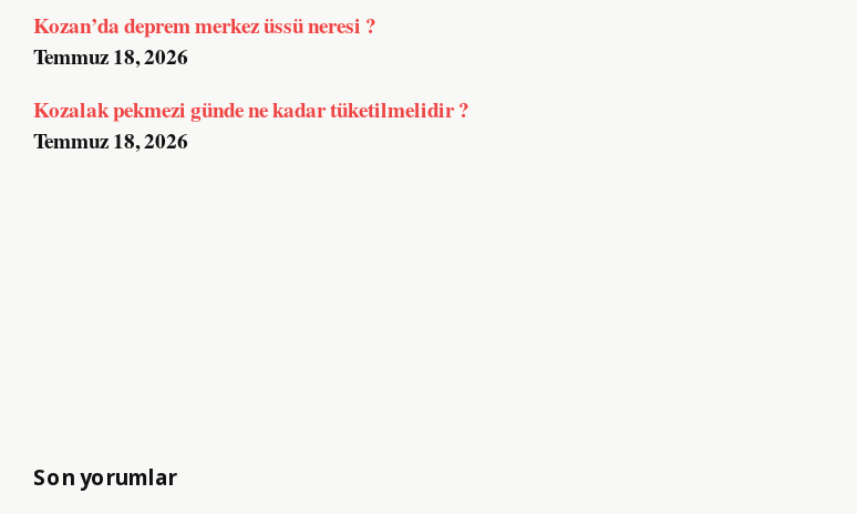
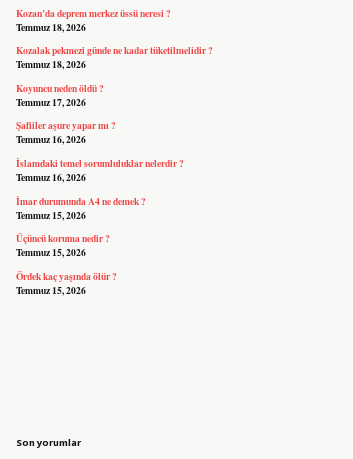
none -> [15,81,183,297] Koyuncu neden öldü ? | Temmuz 17, 2026 | Şafiiler aşure yapar mı ? | Temmuz 16, 2026 | İslamdaki temel sorumluluklar nelerdir ? | Temmuz 16, 2026 | İmar durumunda A4 ne demek ? | Temmuz 15, 2026 | Üçüncü koruma nedir ? | Temmuz 15, 2026 | Ördek kaç yaşında ölür ? | Temmuz 15, 2026

